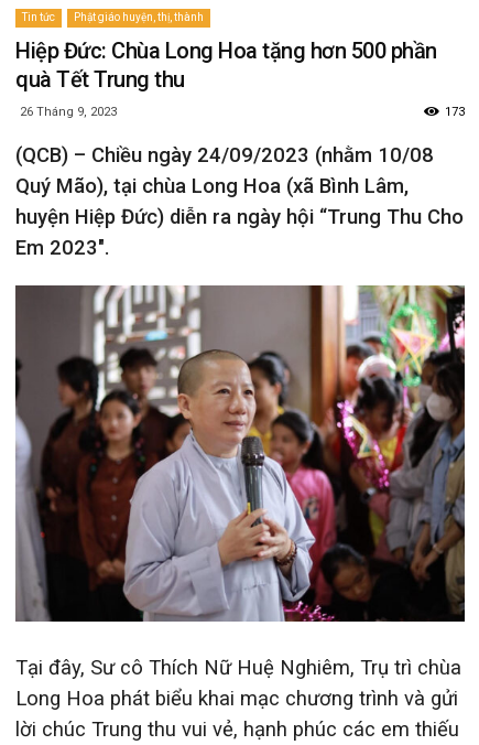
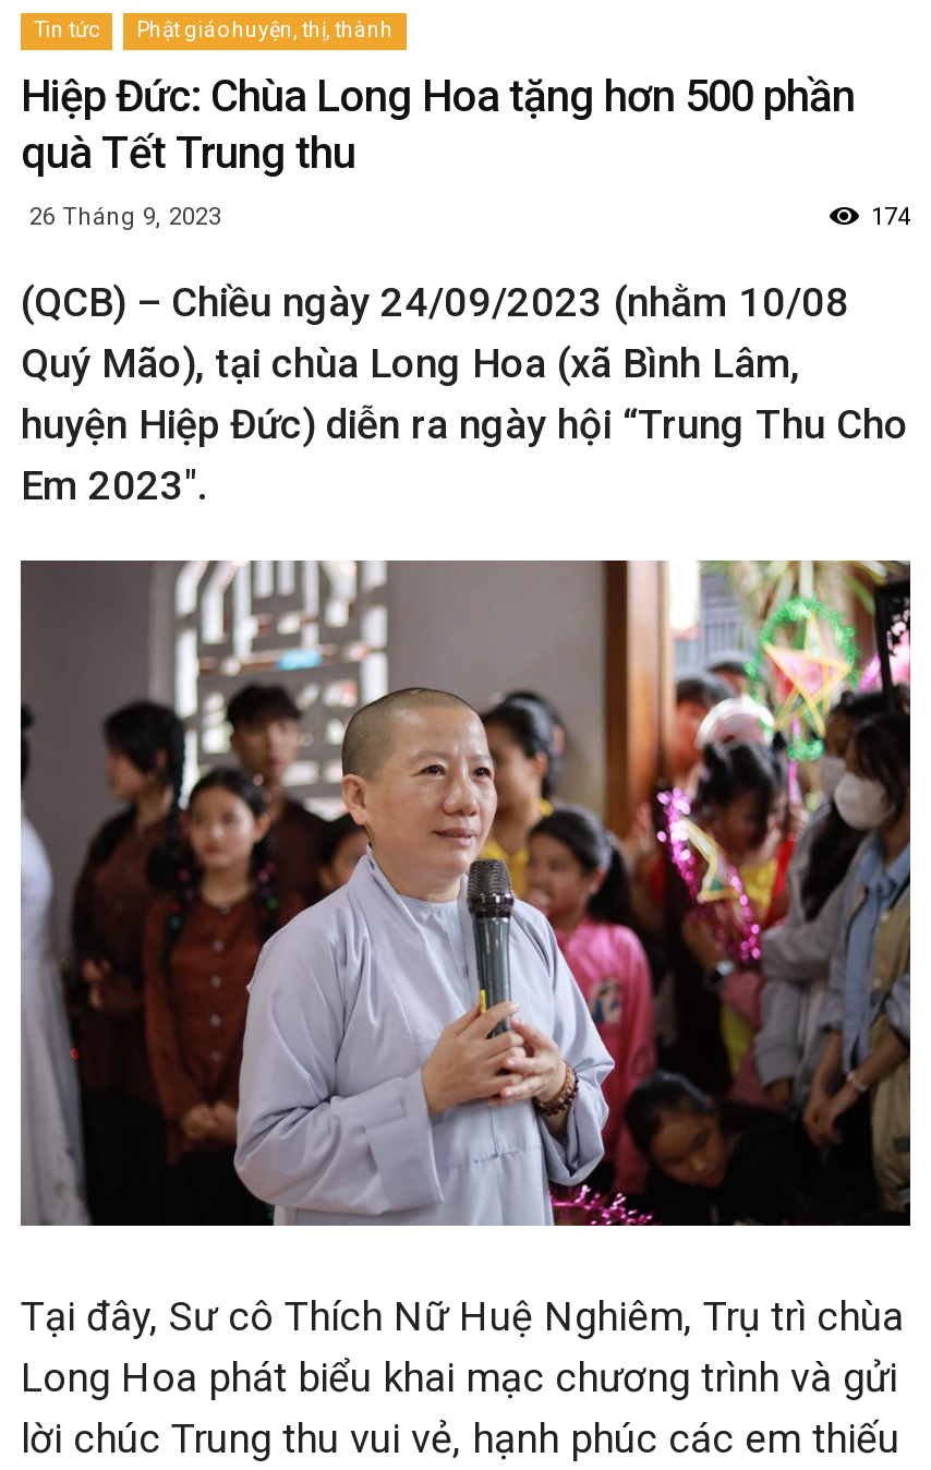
[445,105,465,119] 173 -> [871,203,910,231] 174

